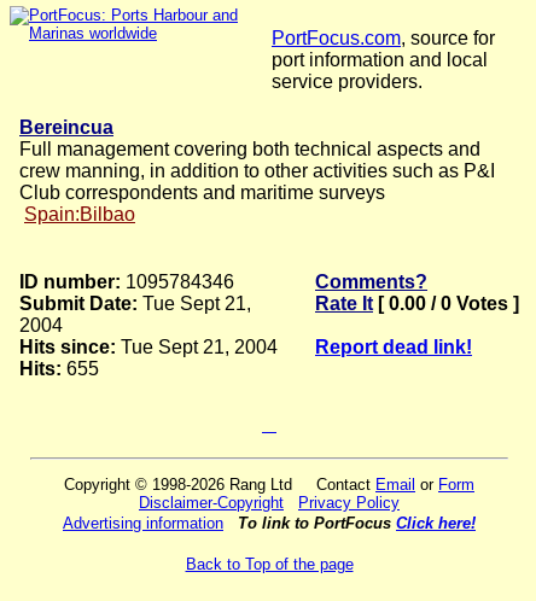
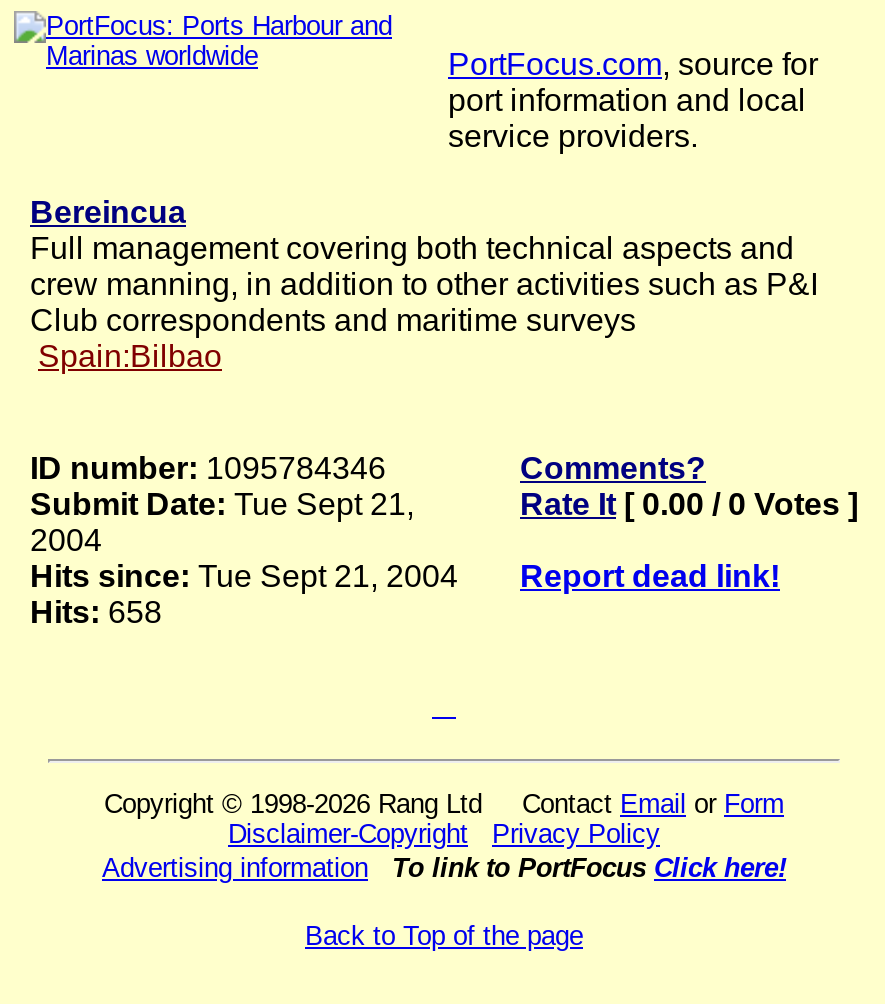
[19,358,99,379] Hits: 655 -> [30,595,162,629] Hits: 658

